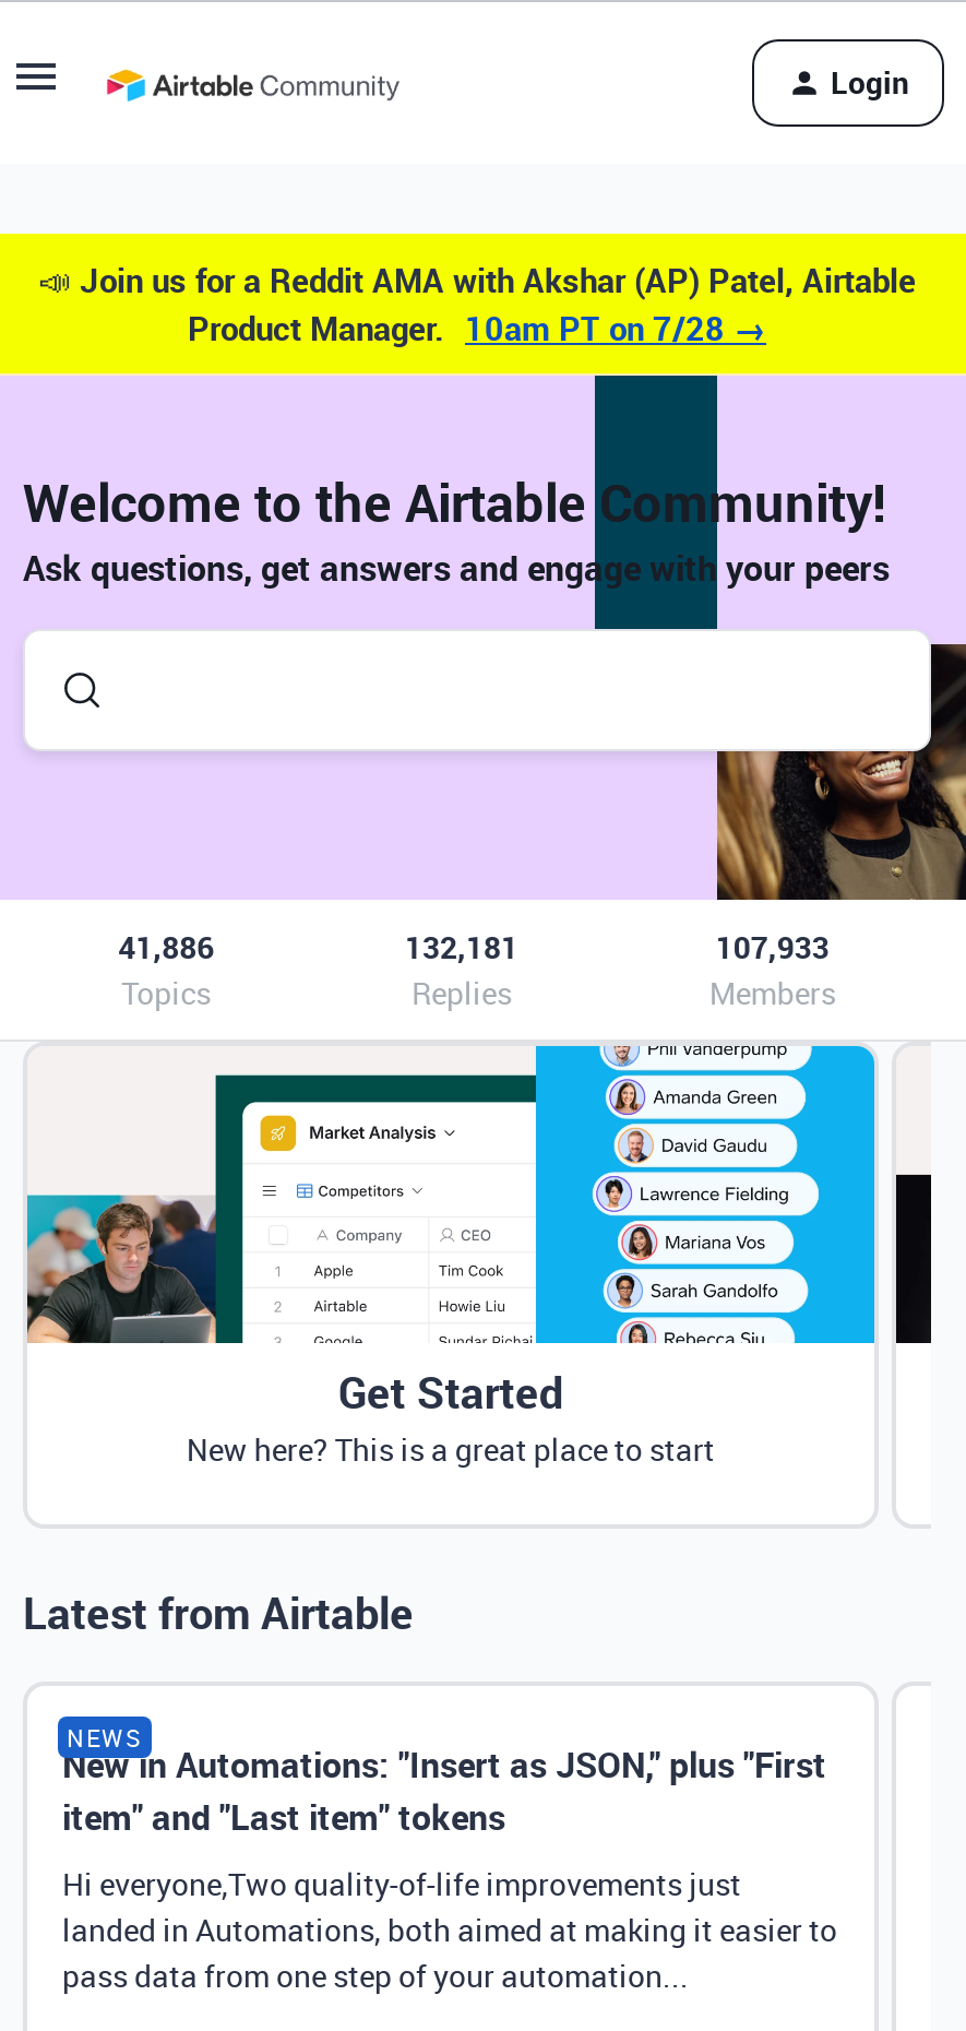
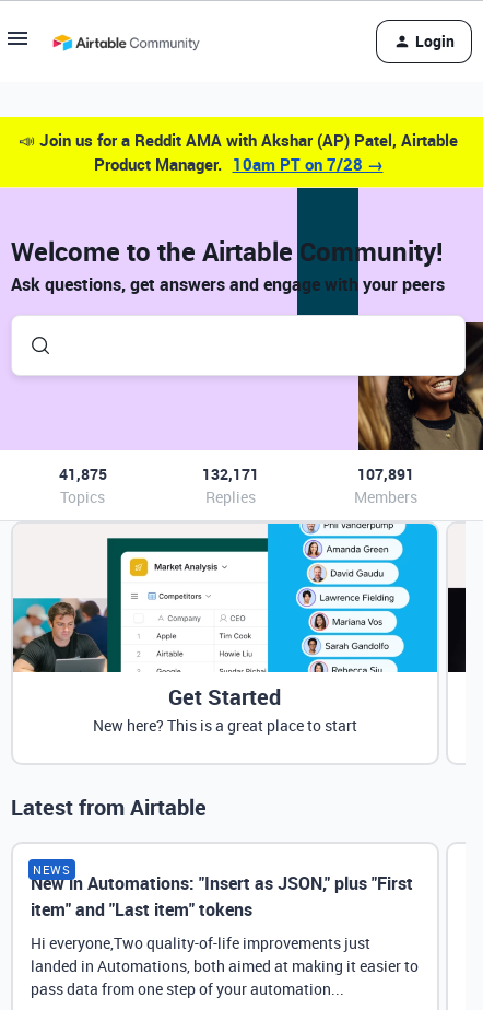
[118,926,214,967] 41,886 -> [59,463,107,484] 41,875
[405,926,518,967] 132,181 -> [202,463,259,484] 132,171
[716,926,829,967] 107,933 -> [358,463,414,484] 107,891

